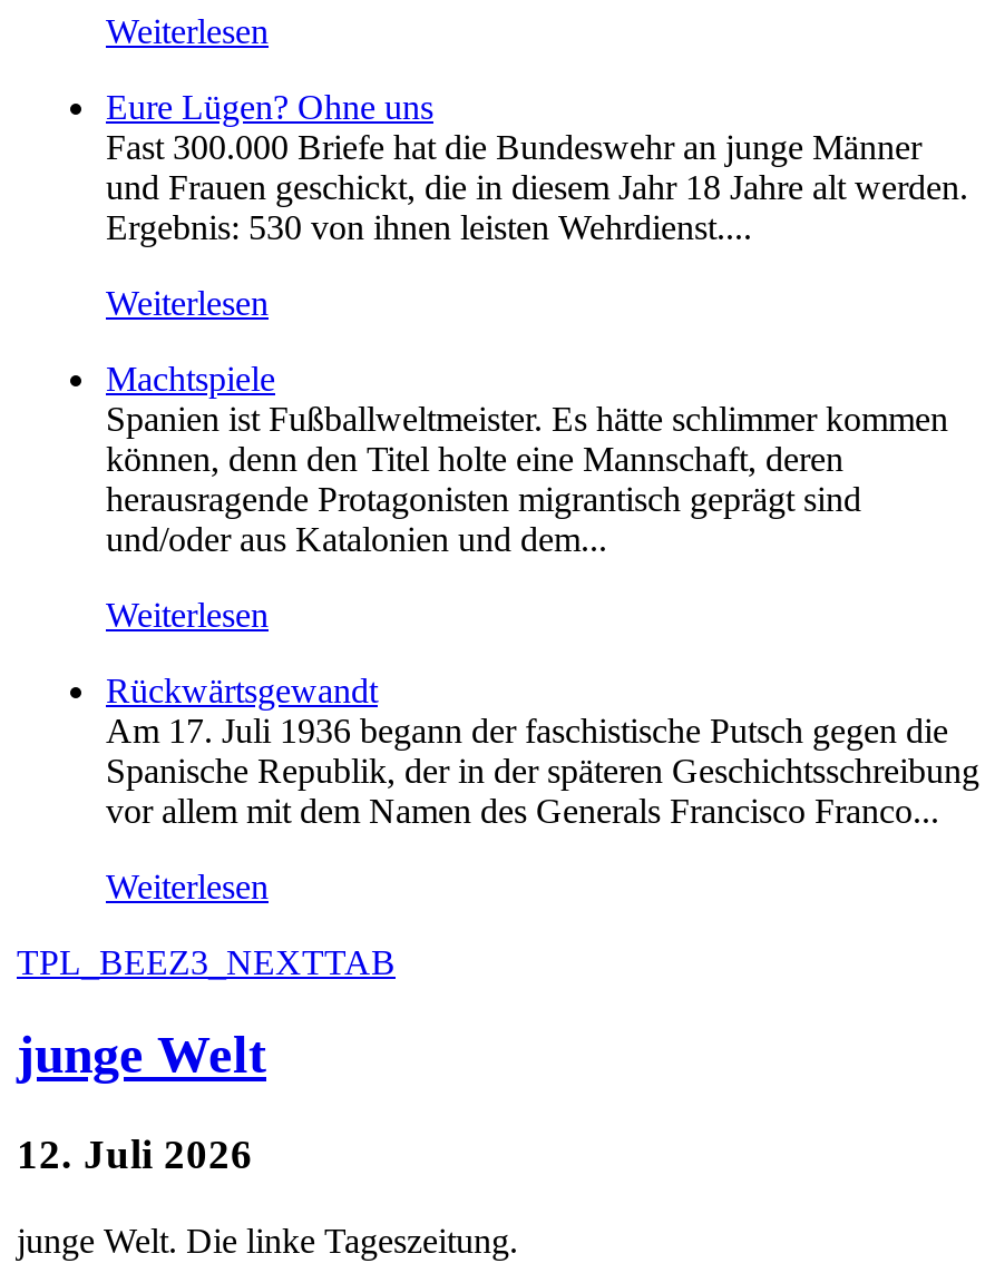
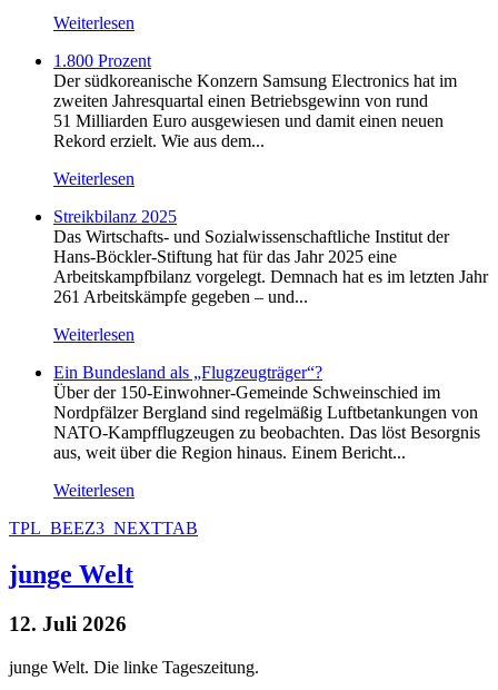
[106,87,968,245] Eure Lügen? Ohne uns | Fast 300.000 Briefe hat die Bundeswehr an junge Männer | und Frauen geschickt, die in diesem Jahr 18 Jahre alt werden. | Ergebnis: 530 von ihnen leisten Wehrdienst.... -> [53,51,457,150] 1.800 Prozent | Der südkoreanische Konzern Samsung Electronics hat im | zweiten Jahresquartal einen Betriebsgewinn von rund | 51 Milliarden Euro ausgewiesen und damit einen neuen | Rekord erzielt. Wie aus dem...
[106,359,948,557] Machtspiele | Spanien ist Fußballweltmeister. Es hätte schlimmer kommen | können, denn den Titel holte eine Mannschaft, deren | herausragende Protagonisten migrantisch geprägt sind | und/oder aus Katalonien und dem... -> [53,207,488,306] Streikbilanz 2025 | Das Wirtschafts- und Sozialwissenschaftliche Institut der | Hans-Böckler-Stiftung hat für das Jahr 2025 eine | Arbeitskampfbilanz vorgelegt. Demnach hat es im letzten Jahr | 261 Arbeitskämpfe gegeben – und...
[106,671,979,829] Rückwärtsgewandt | Am 17. Juli 1936 begann der faschistische Putsch gegen die | Spanische Republik, der in der späteren Geschichtsschreibung | vor allem mit dem Namen des Generals Francisco Franco... -> [53,362,480,461] Ein Bundesland als „Flugzeugträger“? | Über der 150-Einwohner-Gemeinde Schweinschied im | Nordpfälzer Bergland sind regelmäßig Luftbetankungen von | NATO-Kampfflugzeugen zu beobachten. Das löst Besorgnis | aus, weit über die Region hinaus. Einem Bericht...

